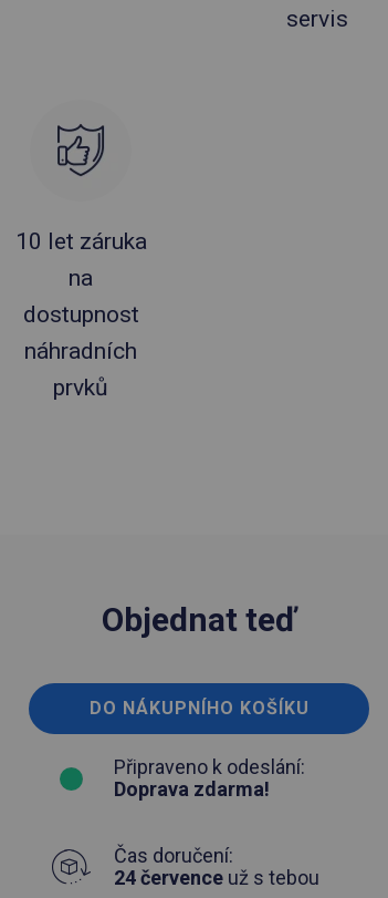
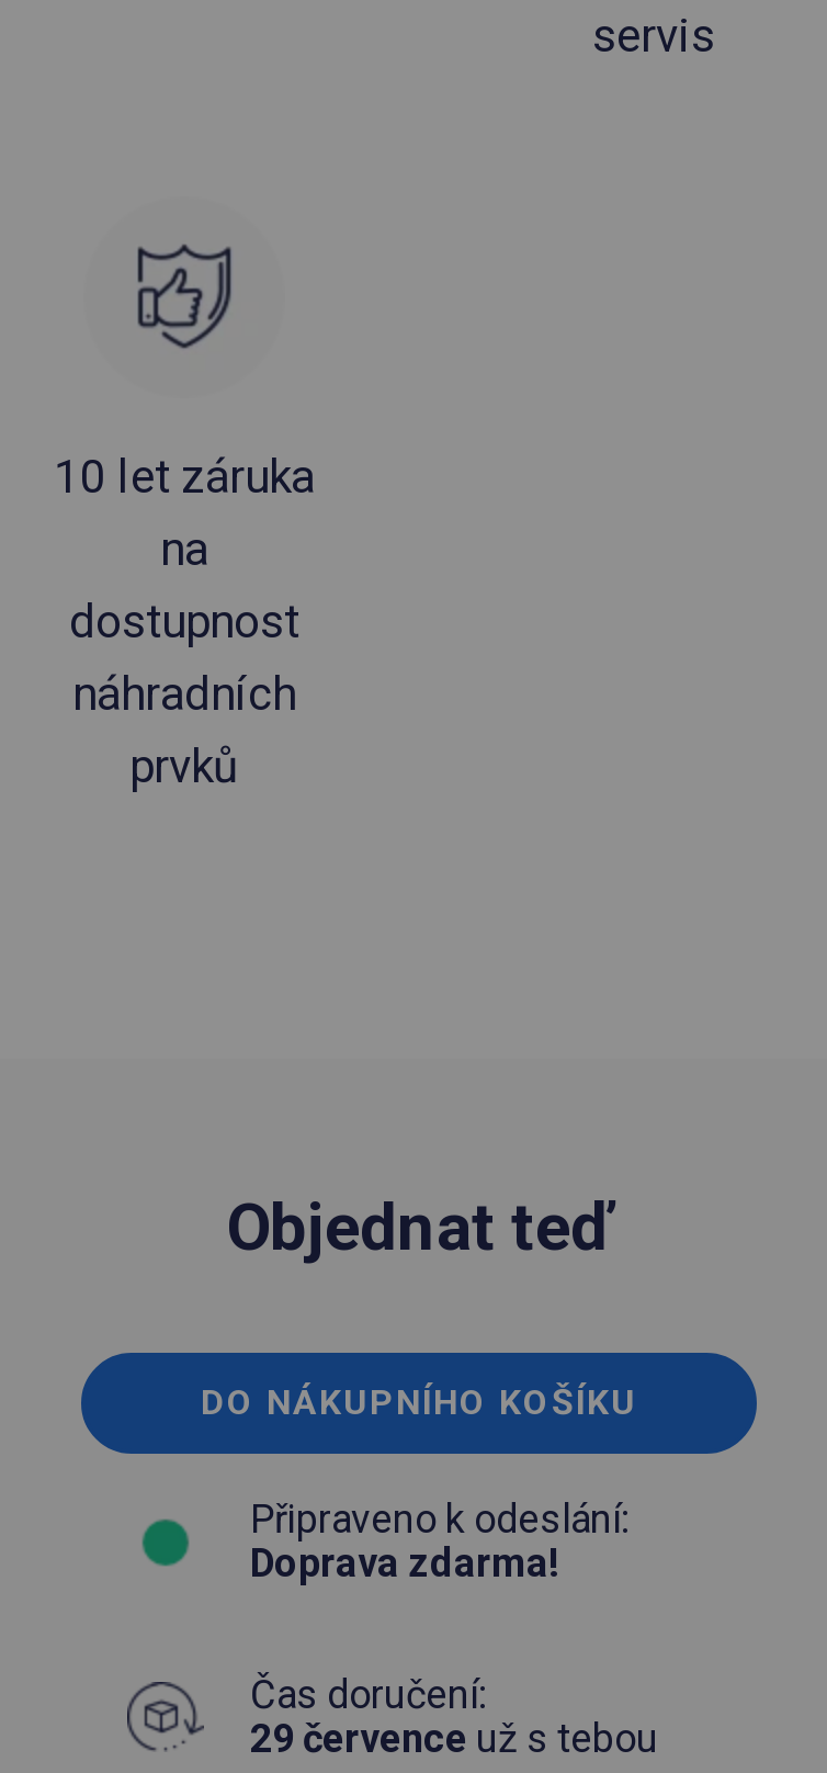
[114,866,319,889] 24 července už s tebou -> [250,1714,658,1760] 29 července už s tebou

